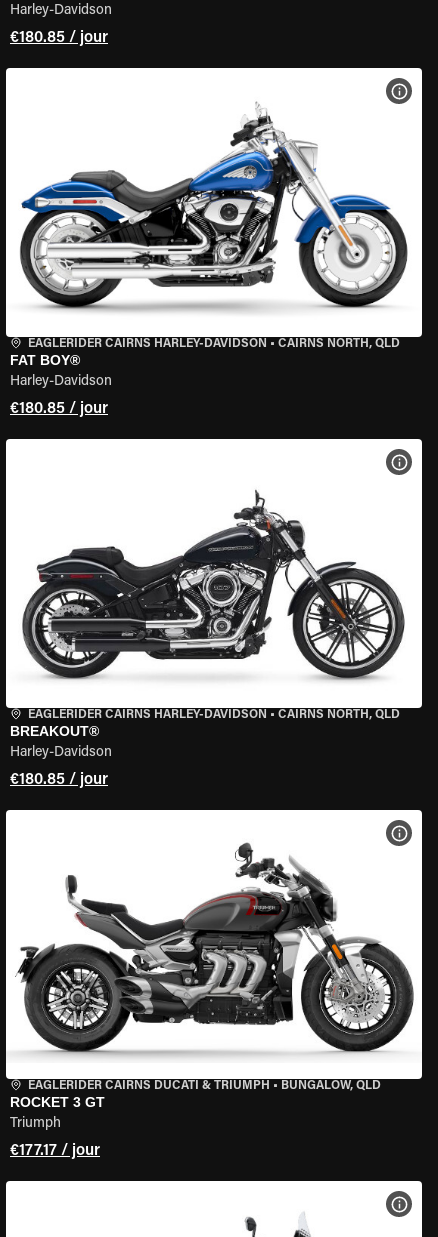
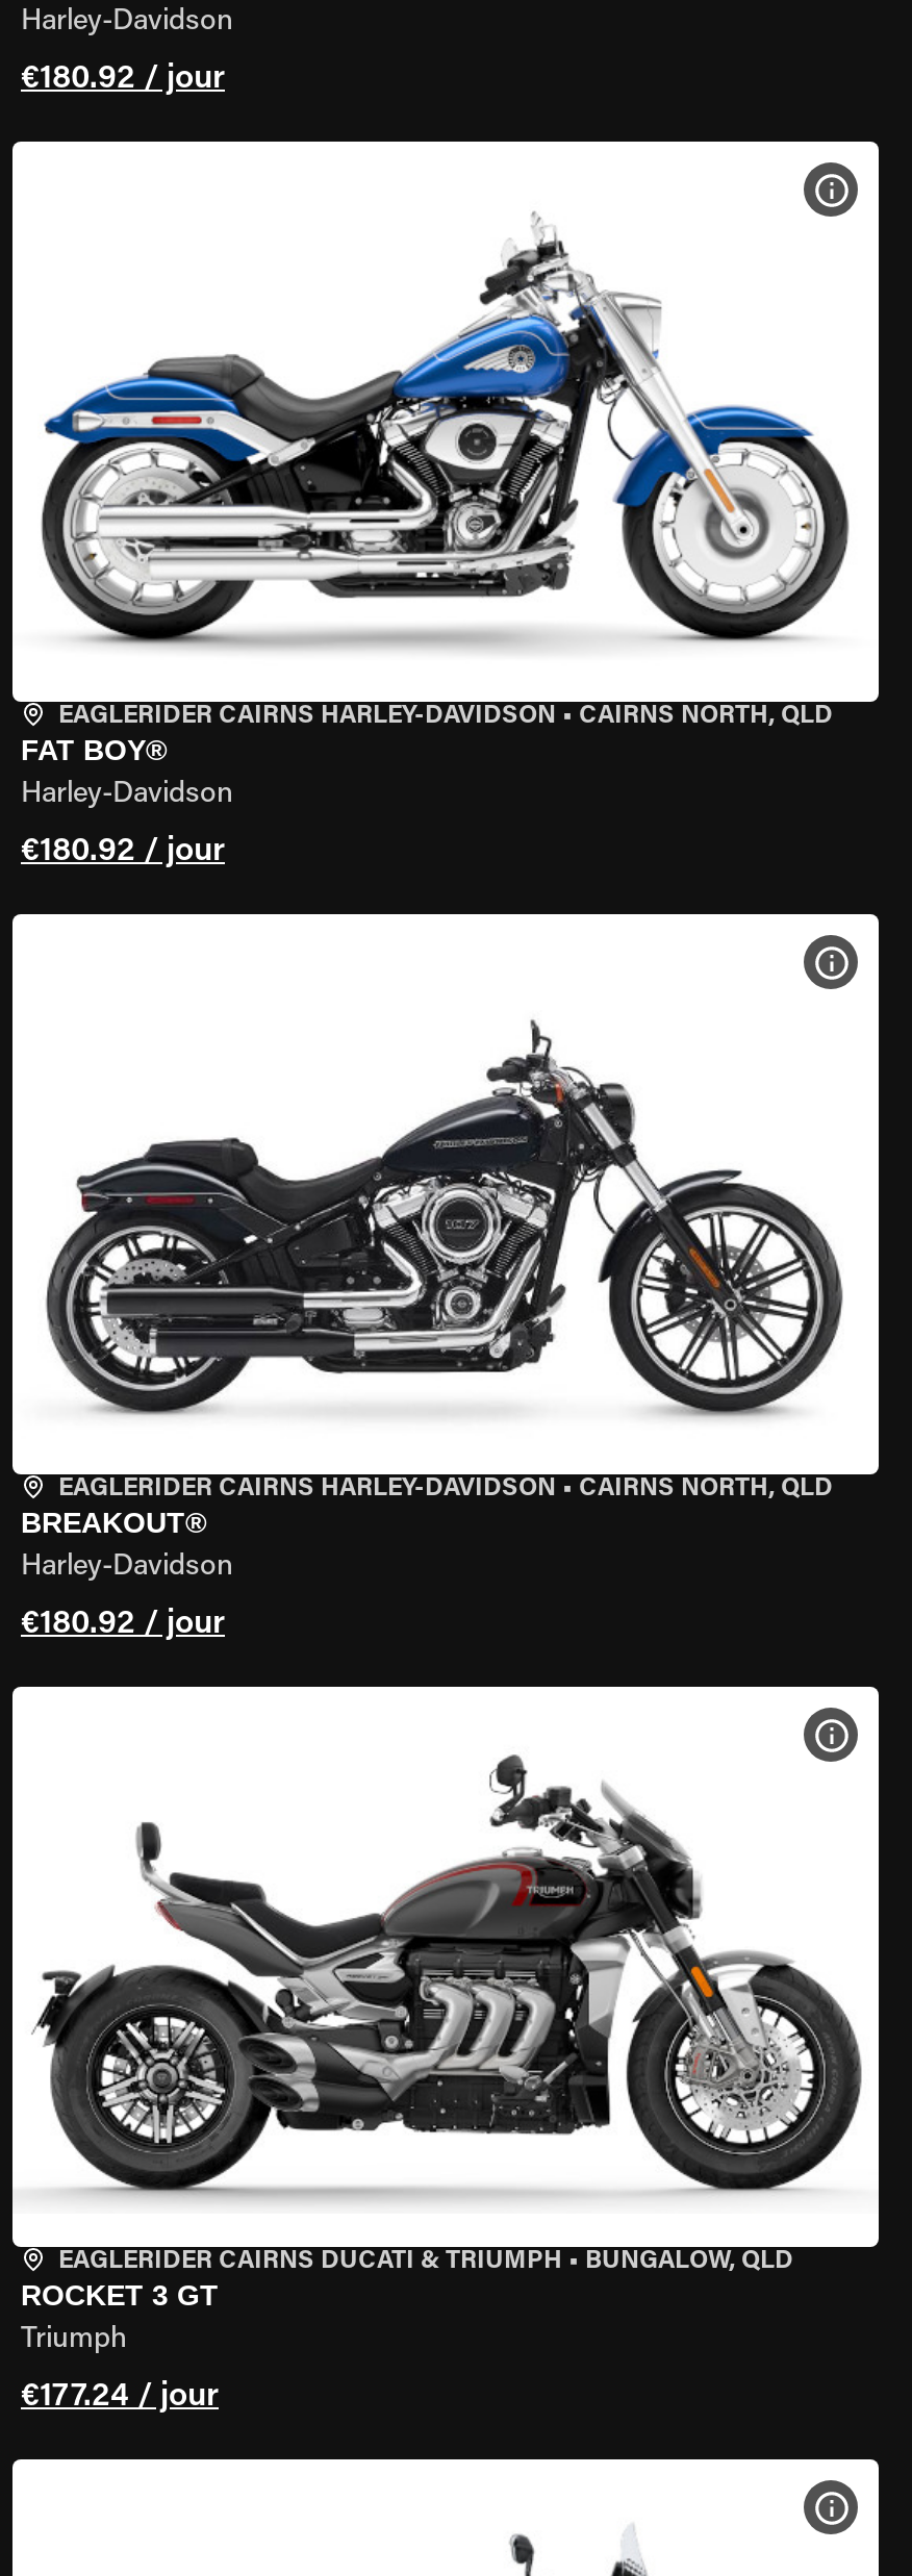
[10,30,108,46] €180.85 / jour -> [21,62,225,96] €180.92 / jour
[10,401,108,417] €180.85 / jour -> [21,835,225,868] €180.92 / jour
[10,772,108,788] €180.85 / jour -> [21,1608,225,1641] €180.92 / jour
[10,1143,100,1159] €177.17 / jour -> [21,2380,219,2414] €177.24 / jour

